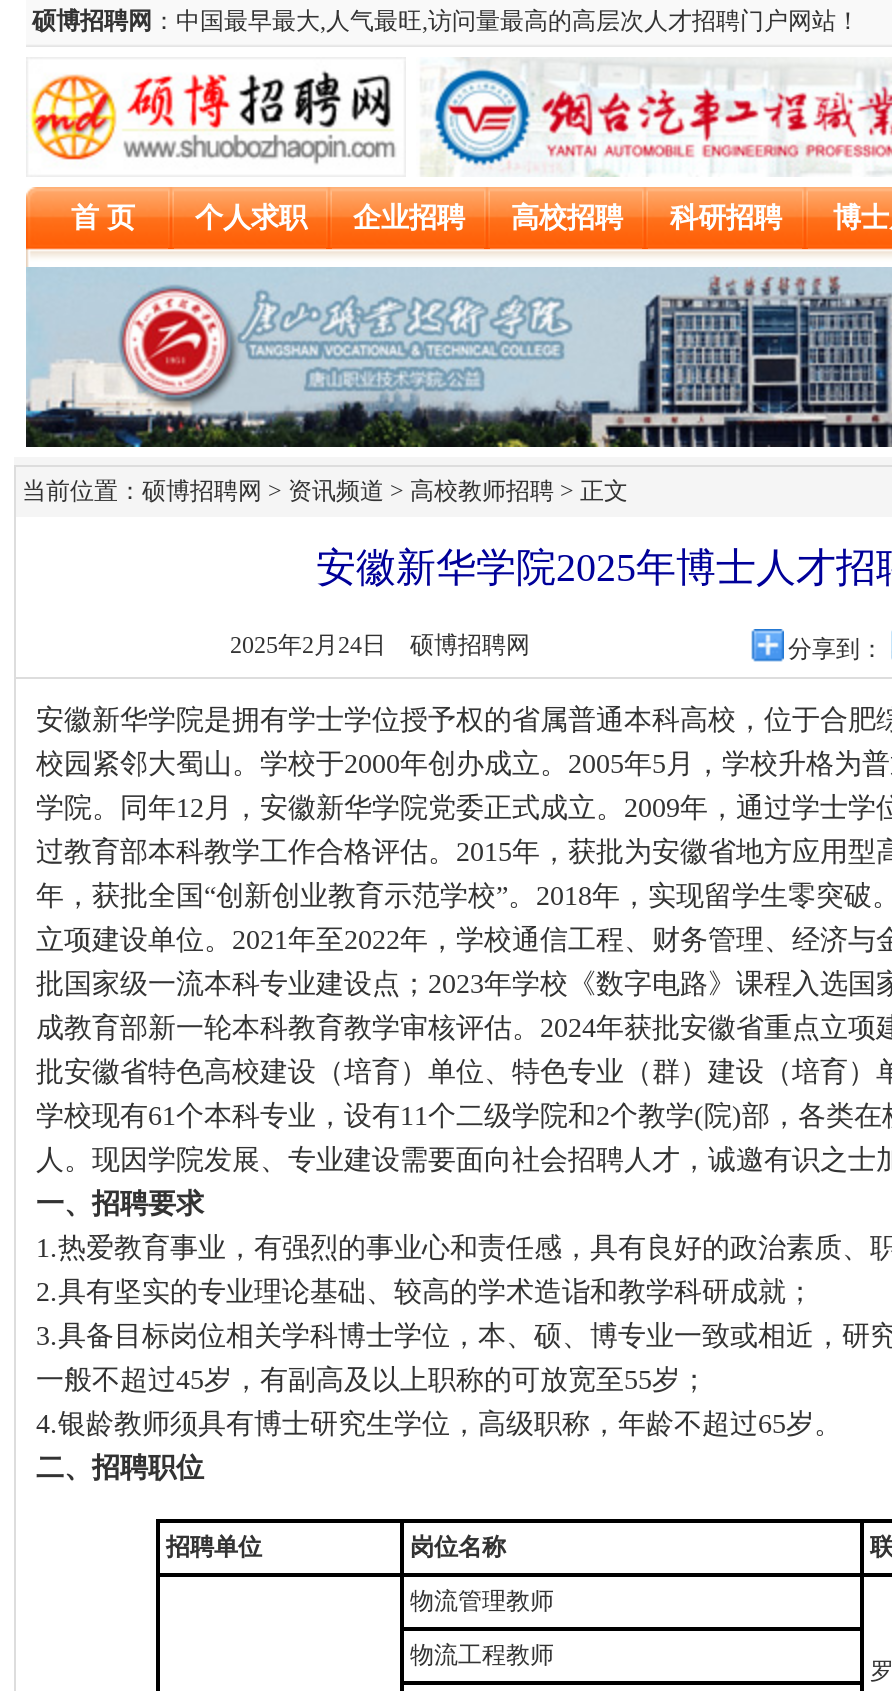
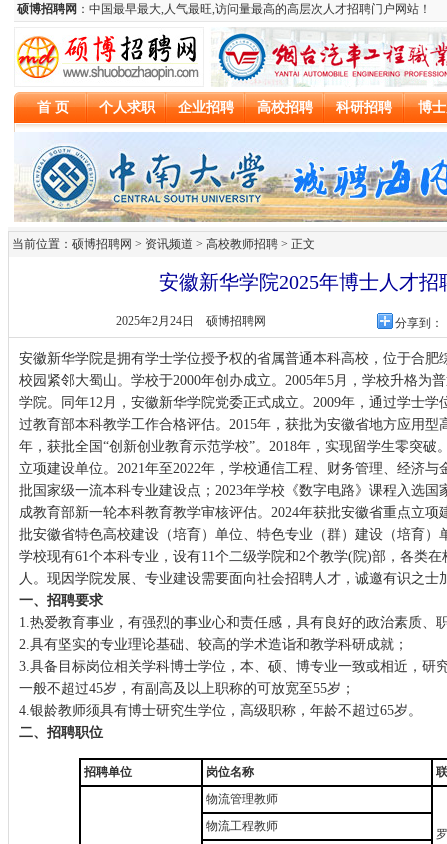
[24,267,886,449] [image] -> [14,133,444,223] [image]

